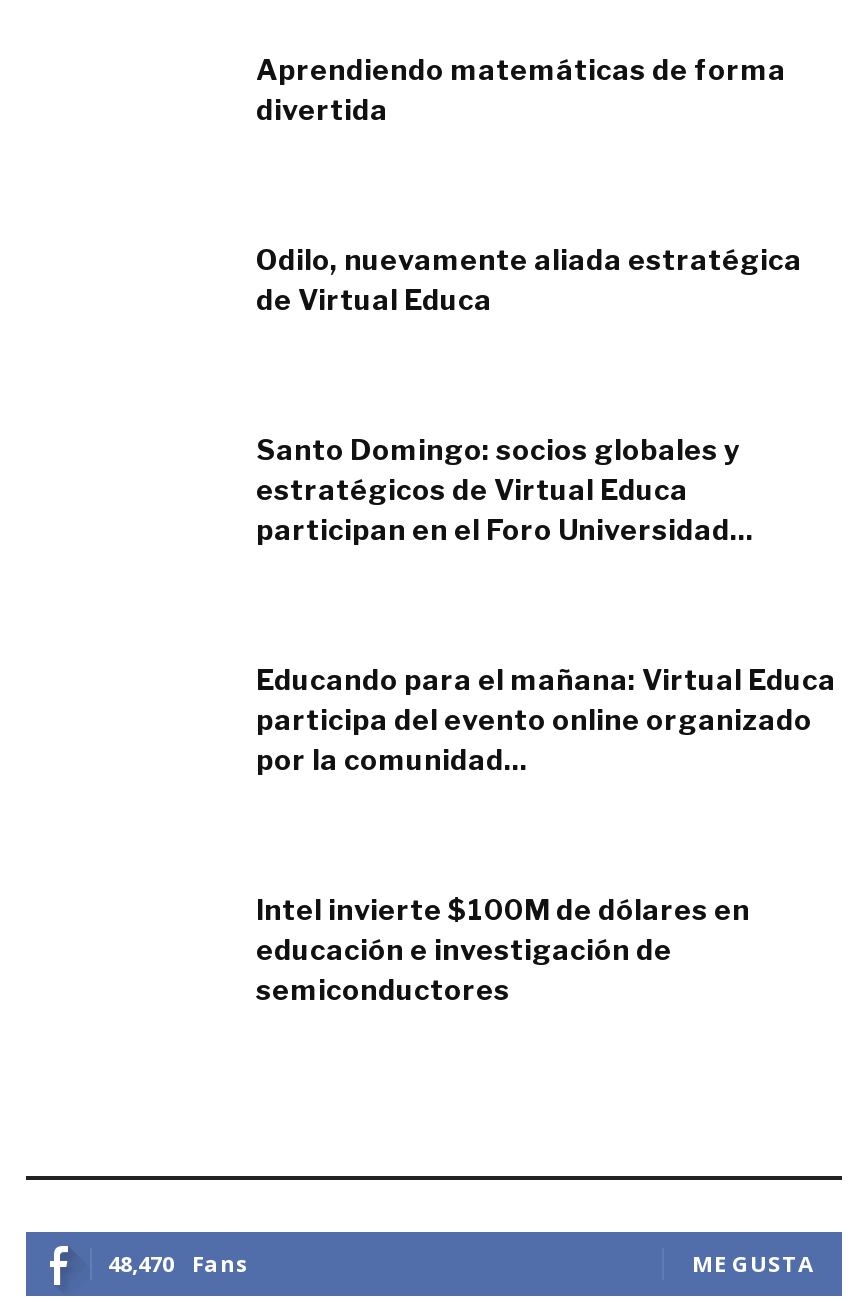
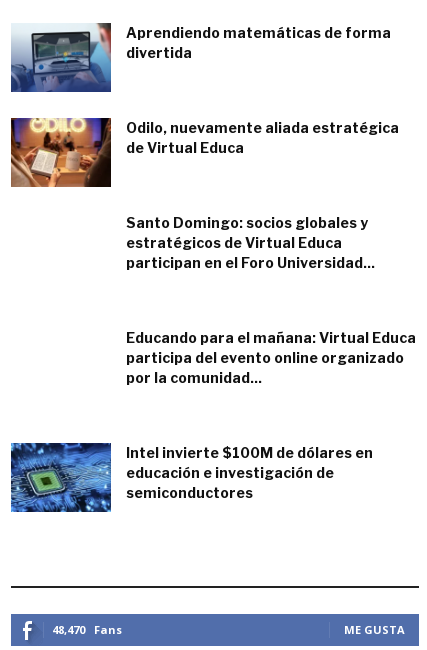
none -> [10,22,112,93] [image]
none -> [10,117,112,188] [image]
none -> [10,442,112,513] [image]

